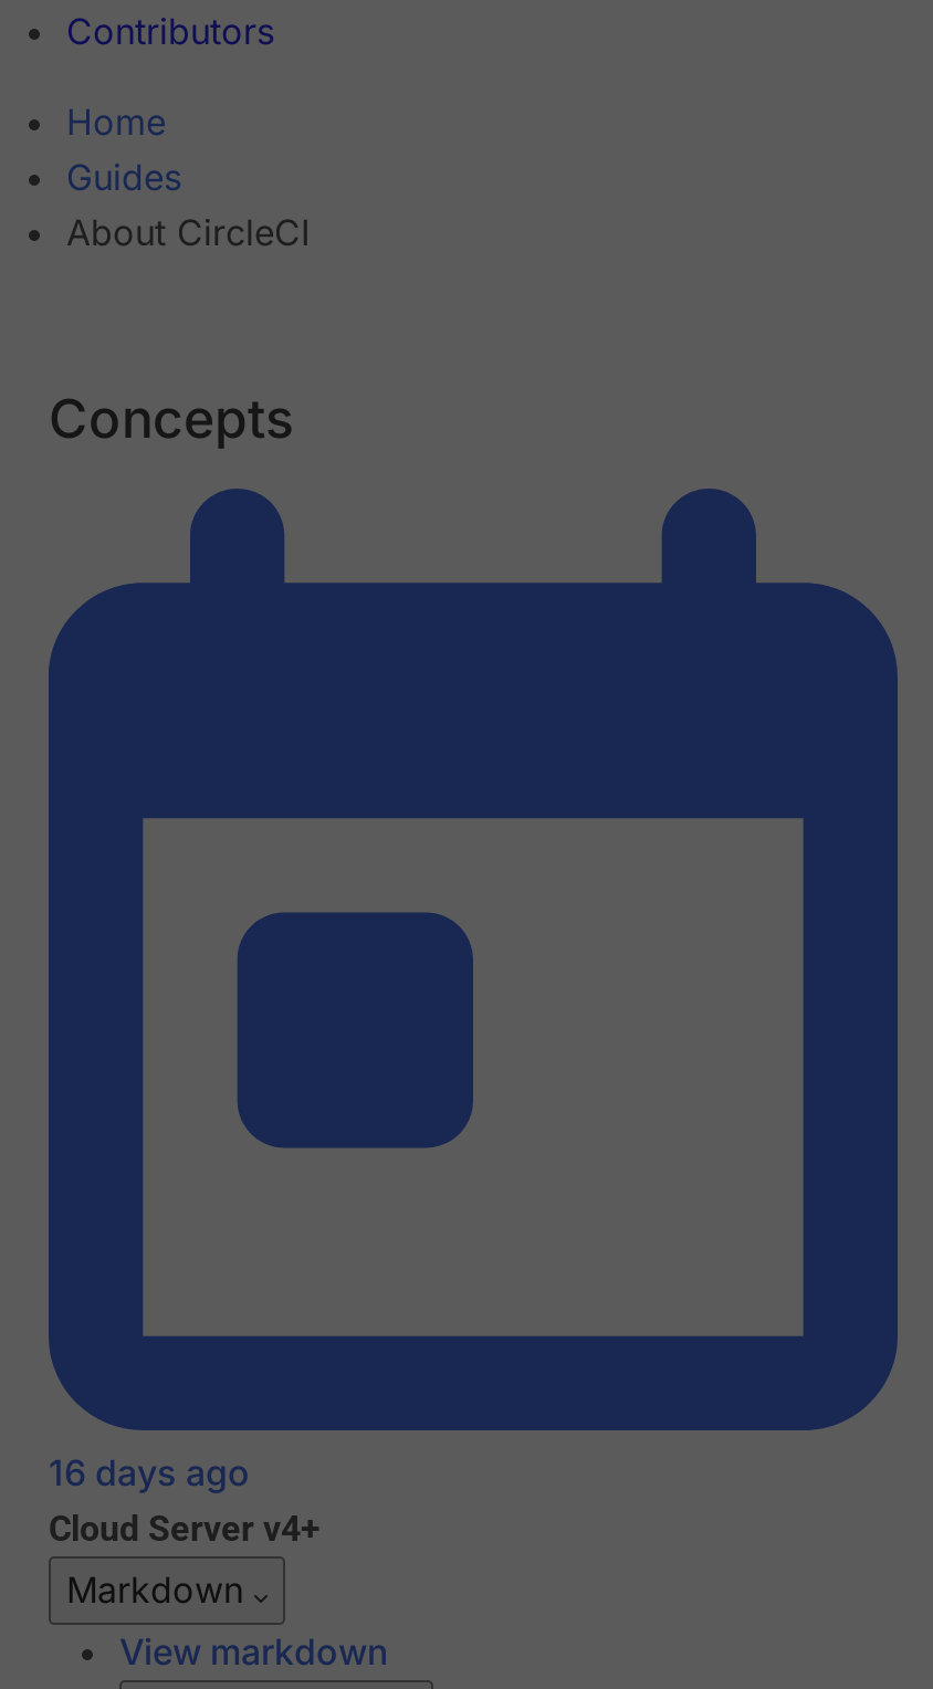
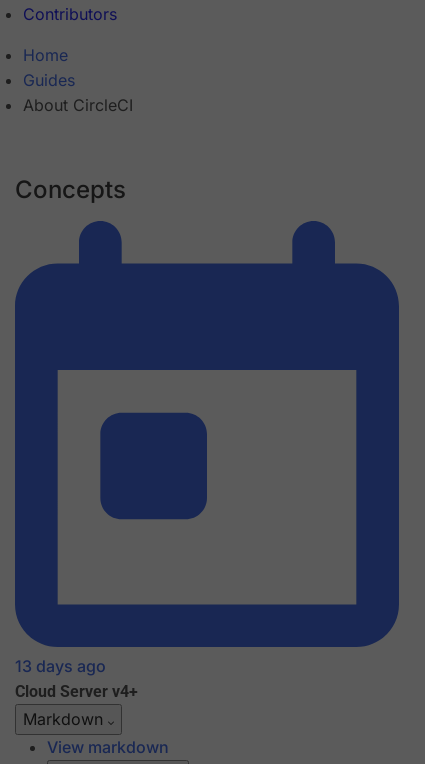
[49,1451,250,1496] 16 days ago -> [15,656,106,676] 13 days ago

